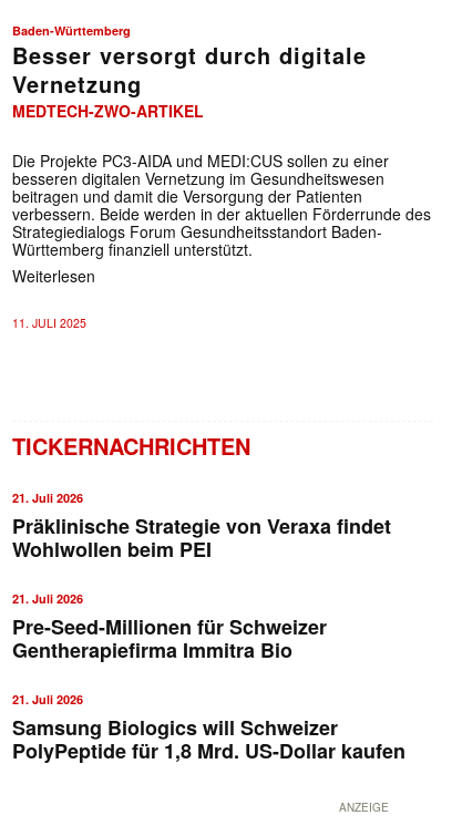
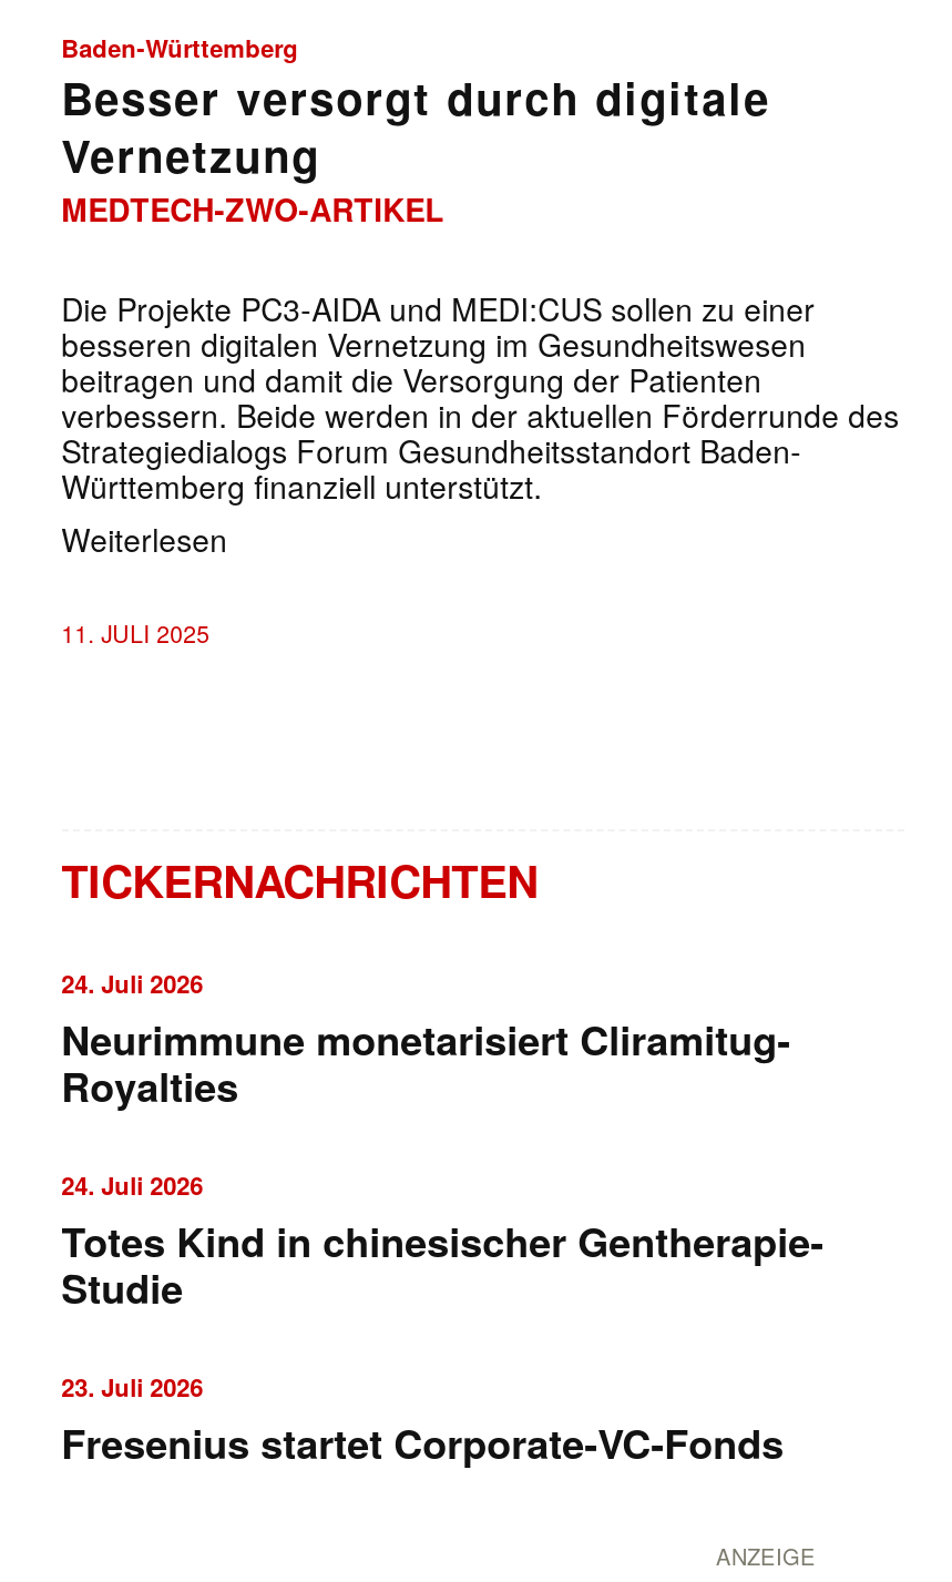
[12,489,391,563] 21. Juli 2026 | Präklinische Strategie von Veraxa findet | Wohlwollen beim PEI -> [61,966,790,1115] 24. Juli 2026 | Neurimmune monetarisiert Cliramitug- | Royalties
[12,590,326,664] 21. Juli 2026 | Pre-Seed-Millionen für Schweizer | Gentherapiefirma Immitra Bio -> [61,1168,824,1317] 24. Juli 2026 | Totes Kind in chinesischer Gentherapie- | Studie
[12,691,405,765] 21. Juli 2026 | Samsung Biologics will Schweizer | PolyPeptide für 1,8 Mrd. US-Dollar kaufen -> [61,1370,784,1472] 23. Juli 2026 | Fresenius startet Corporate-VC-Fonds

